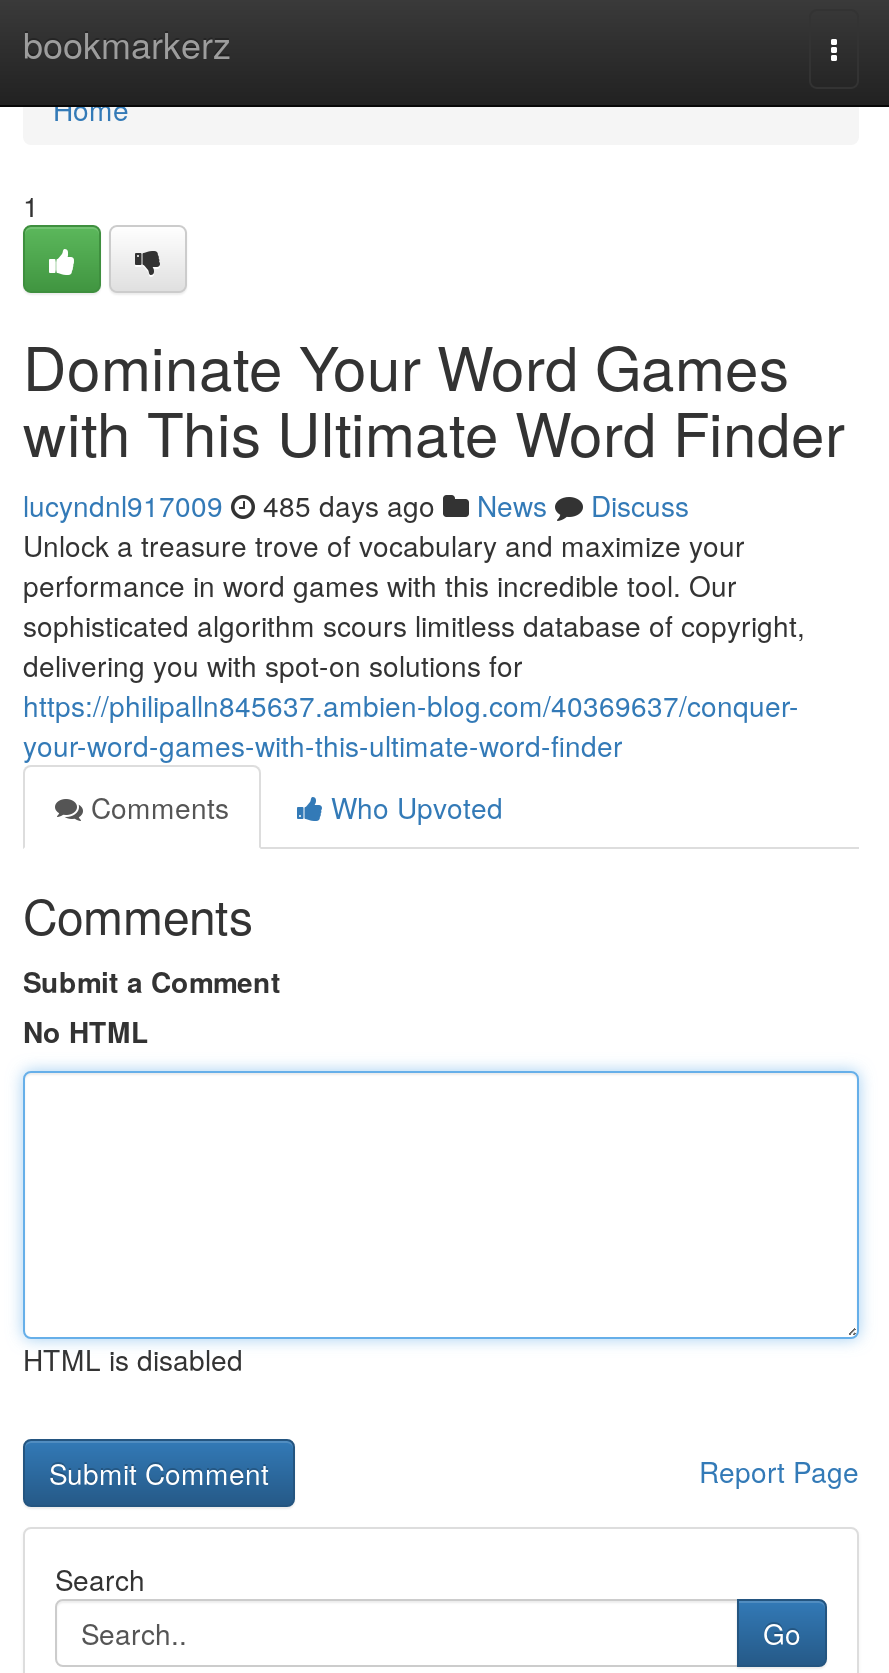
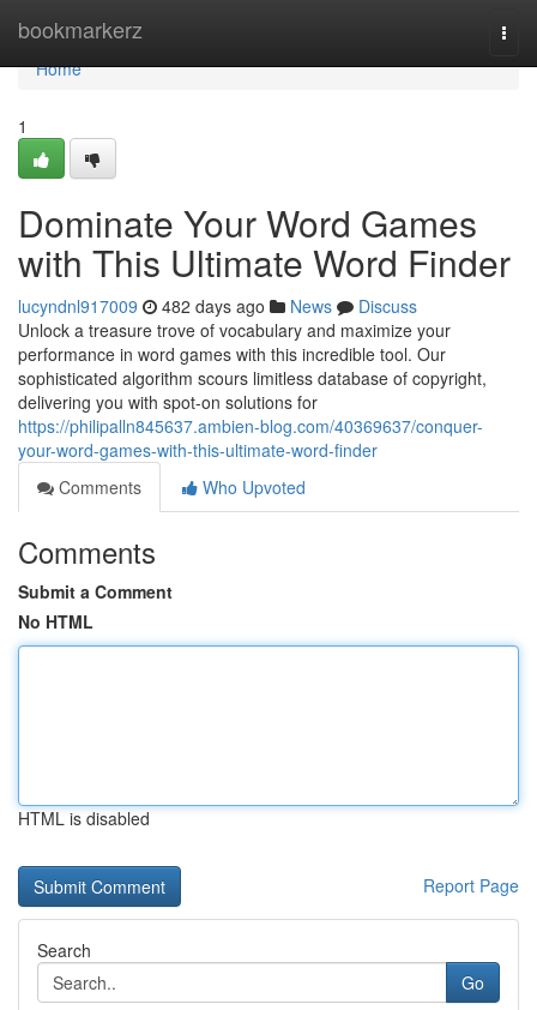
[23,485,689,525] lucyndnl917009 485 days ago News Discuss -> [18,294,417,318] lucyndnl917009 482 days ago News Discuss

